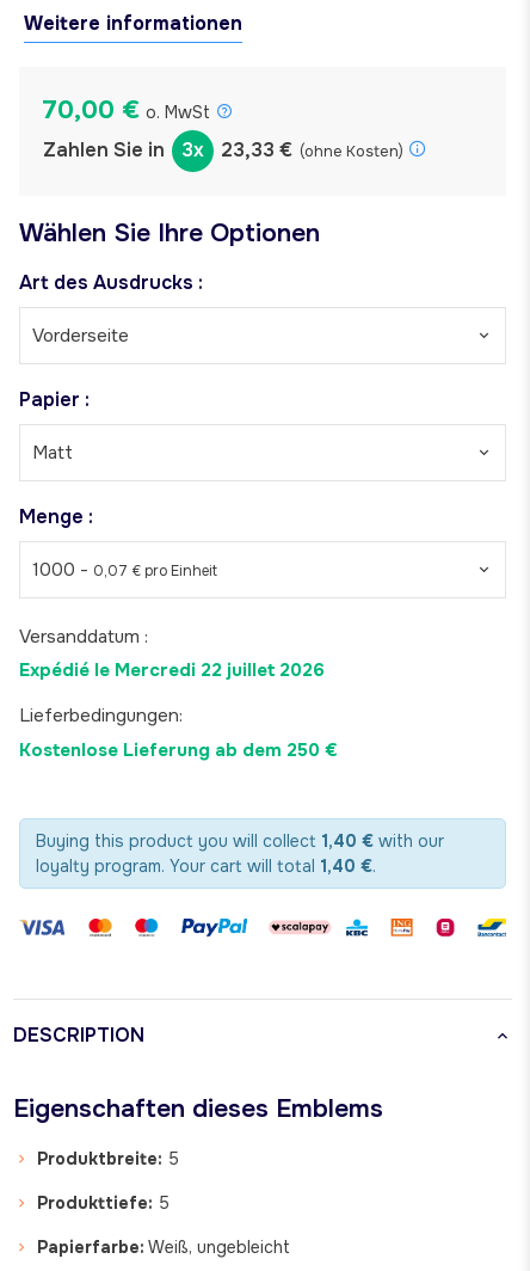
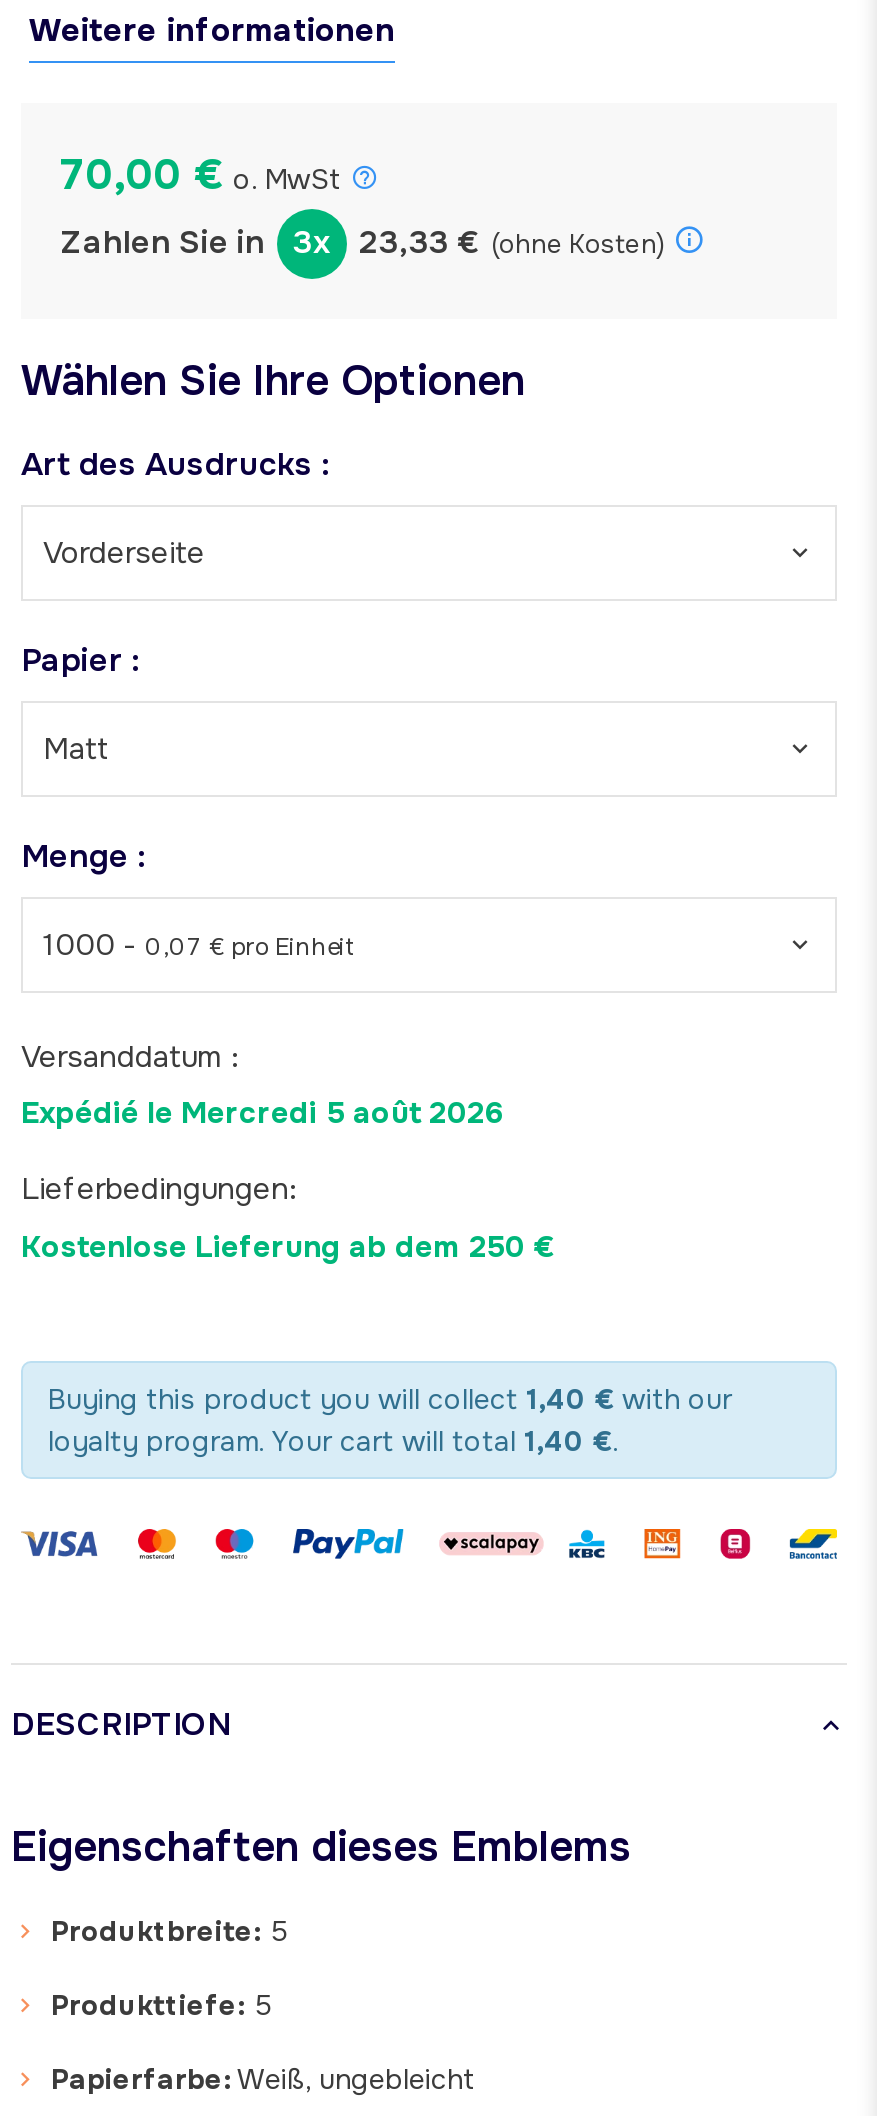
[19,659,325,683] Expédié le Mercredi 22 juillet 2026 -> [21,1094,505,1134] Expédié le Mercredi 5 août 2026

